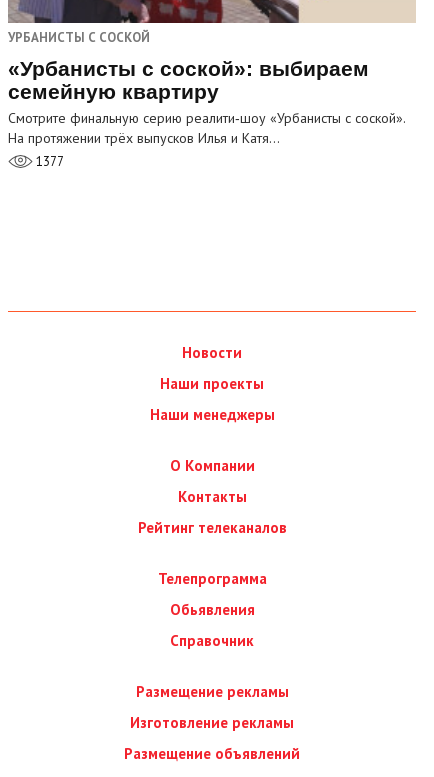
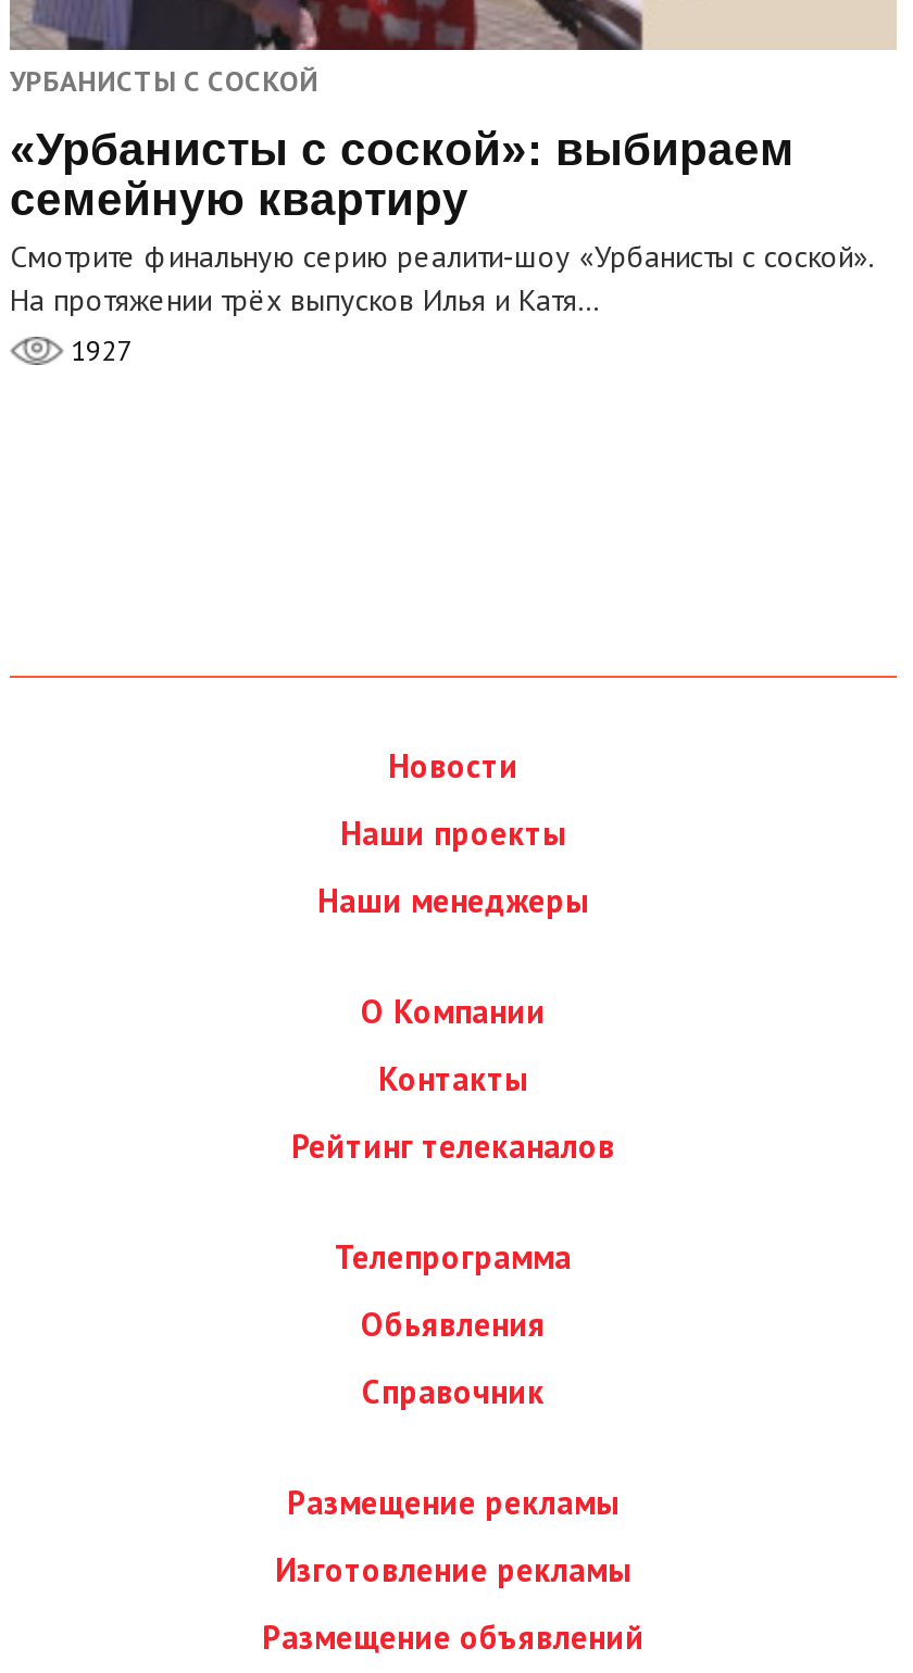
[33,153,64,170] 1377 -> [64,333,132,370] 1927

